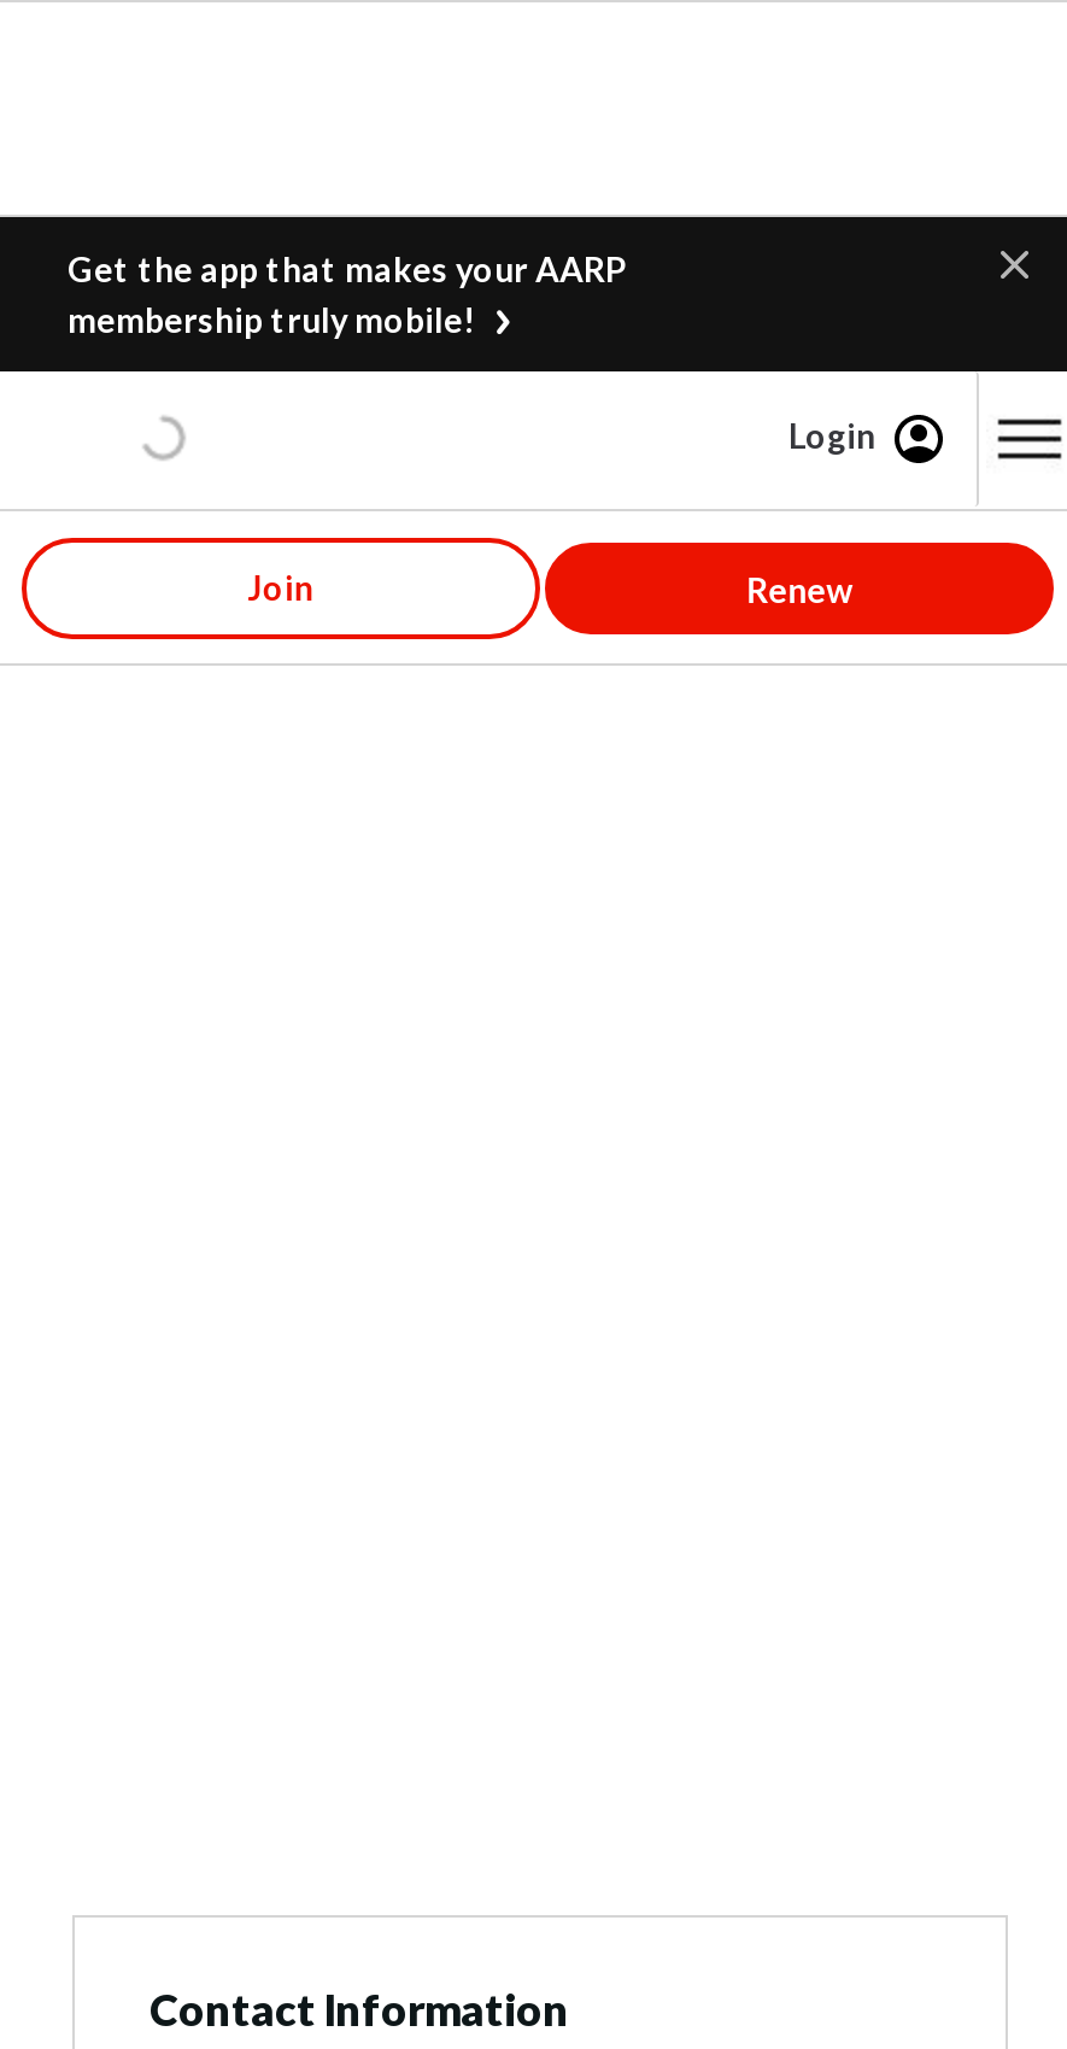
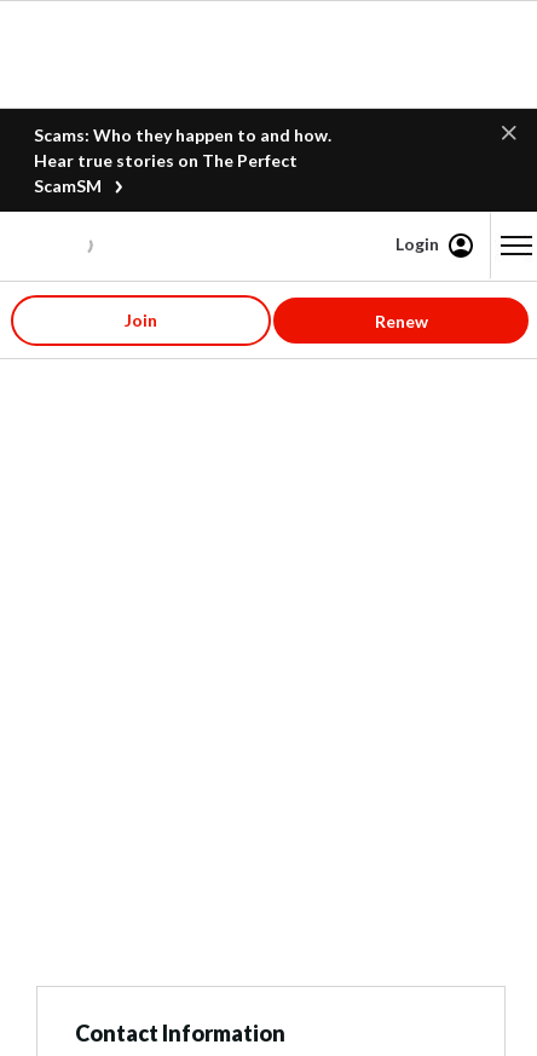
[68,248,627,340] Get the app that makes your AARP | membership truly mobile! -> [34,125,331,196] Scams: Who they happen to and how. | Hear true stories on The Perfect | ScamSM

